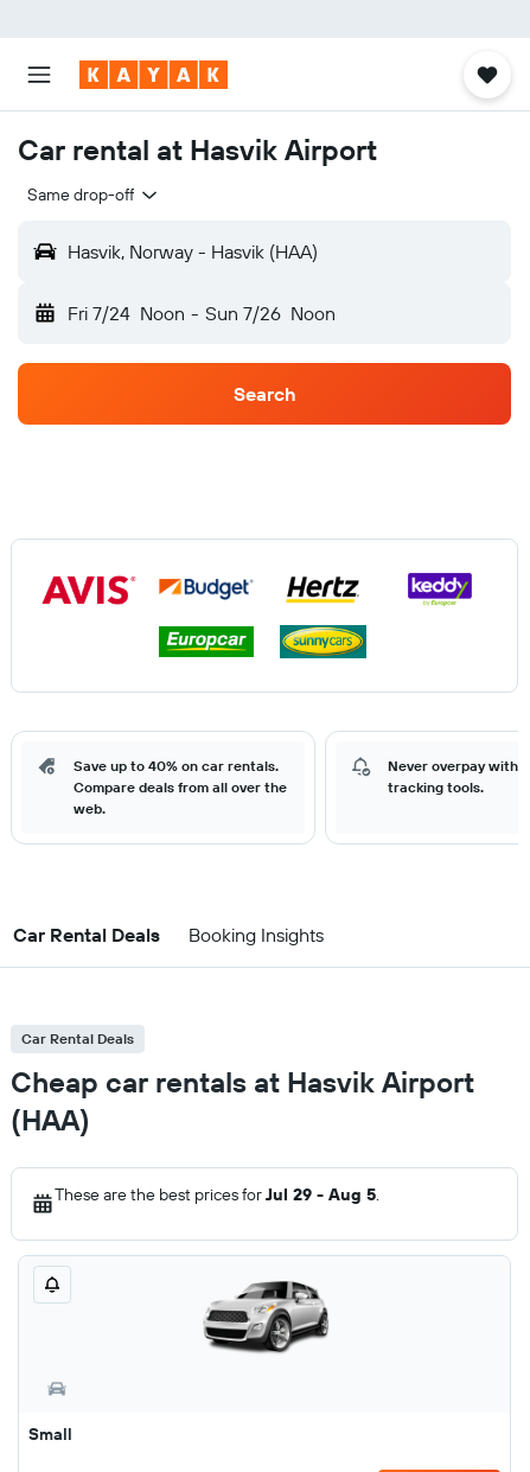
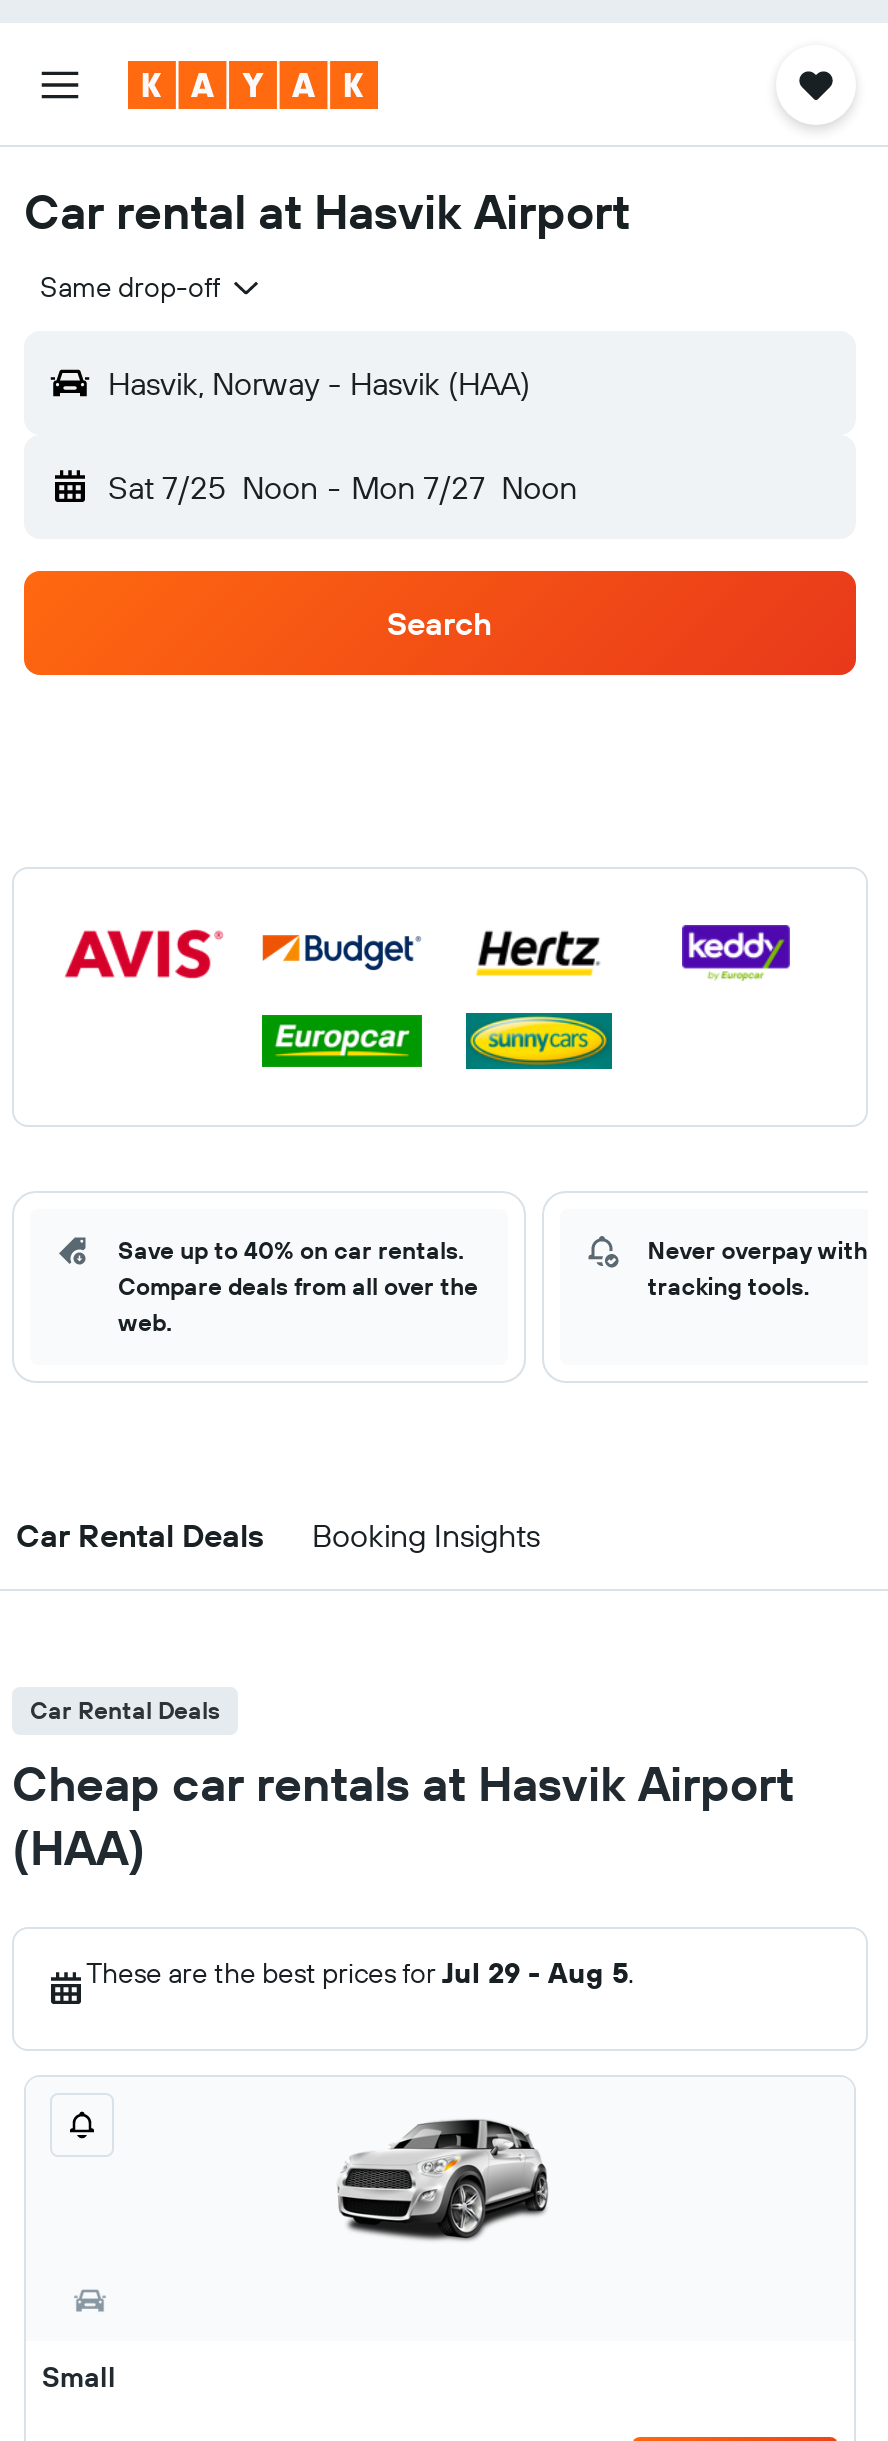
[68,301,335,325] Fri 7/24 Noon - Sun 7/26 Noon -> [108,467,577,507] Sat 7/25 Noon - Mon 7/27 Noon

